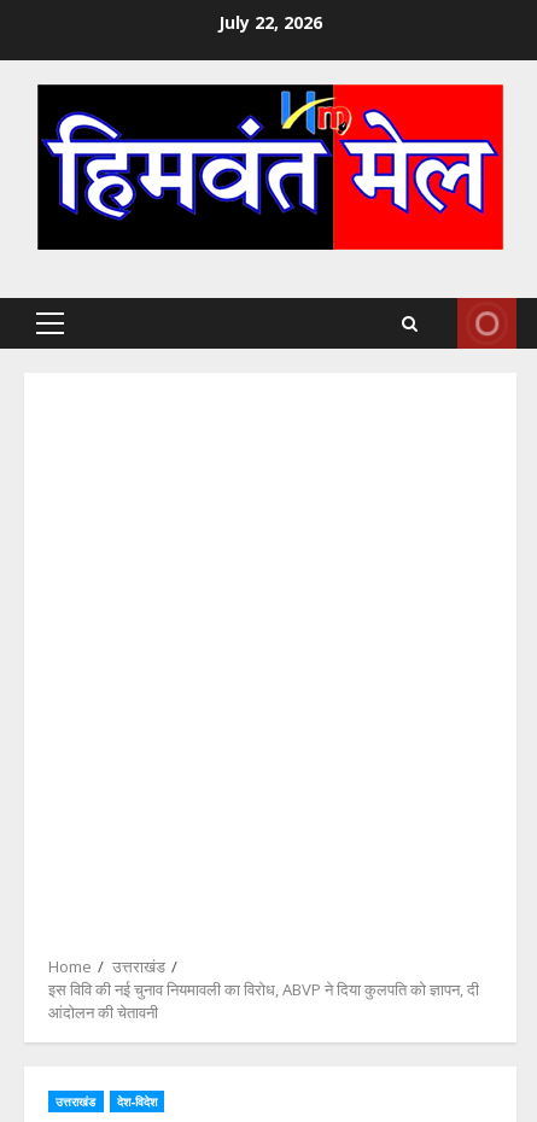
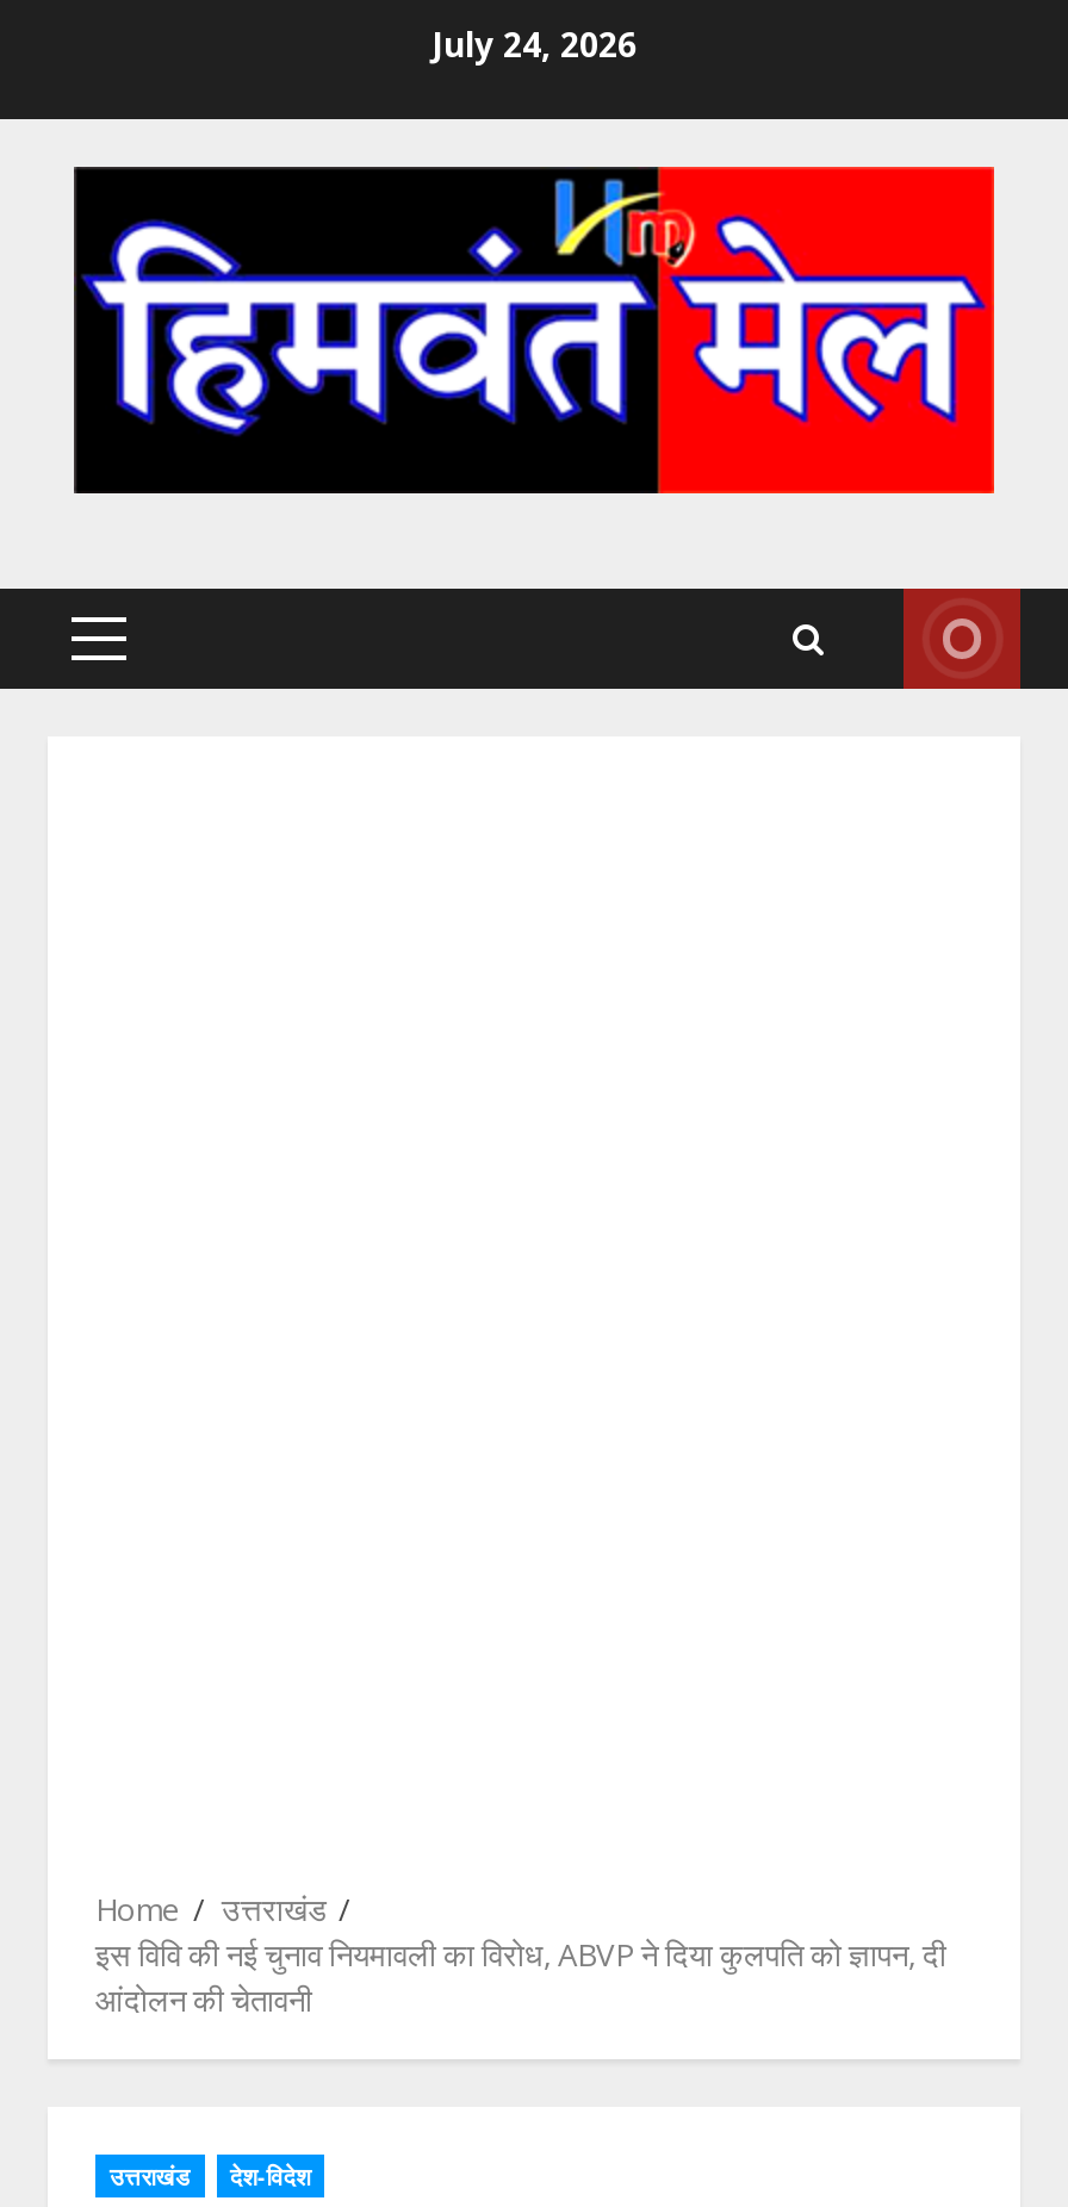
[218,10,322,33] July 22, 2026 -> [431,20,637,66] July 24, 2026

